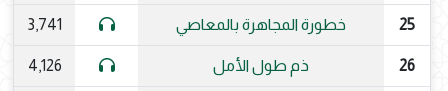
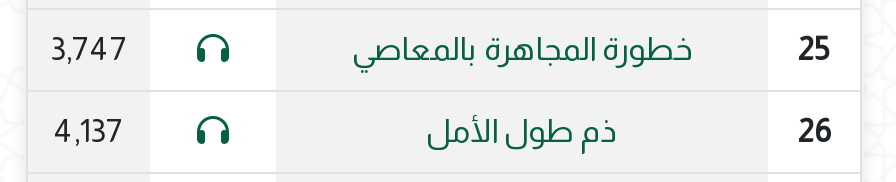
[27,16,62,33] 3,741 -> [50,32,128,66] 3,747
[27,57,61,74] 4,126 -> [54,114,124,148] 4,137

